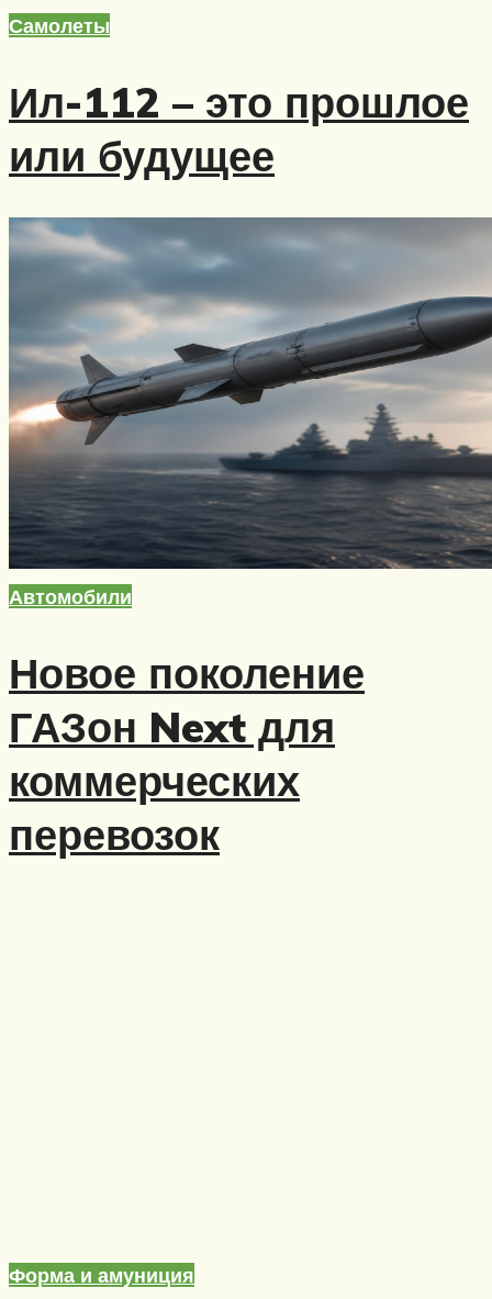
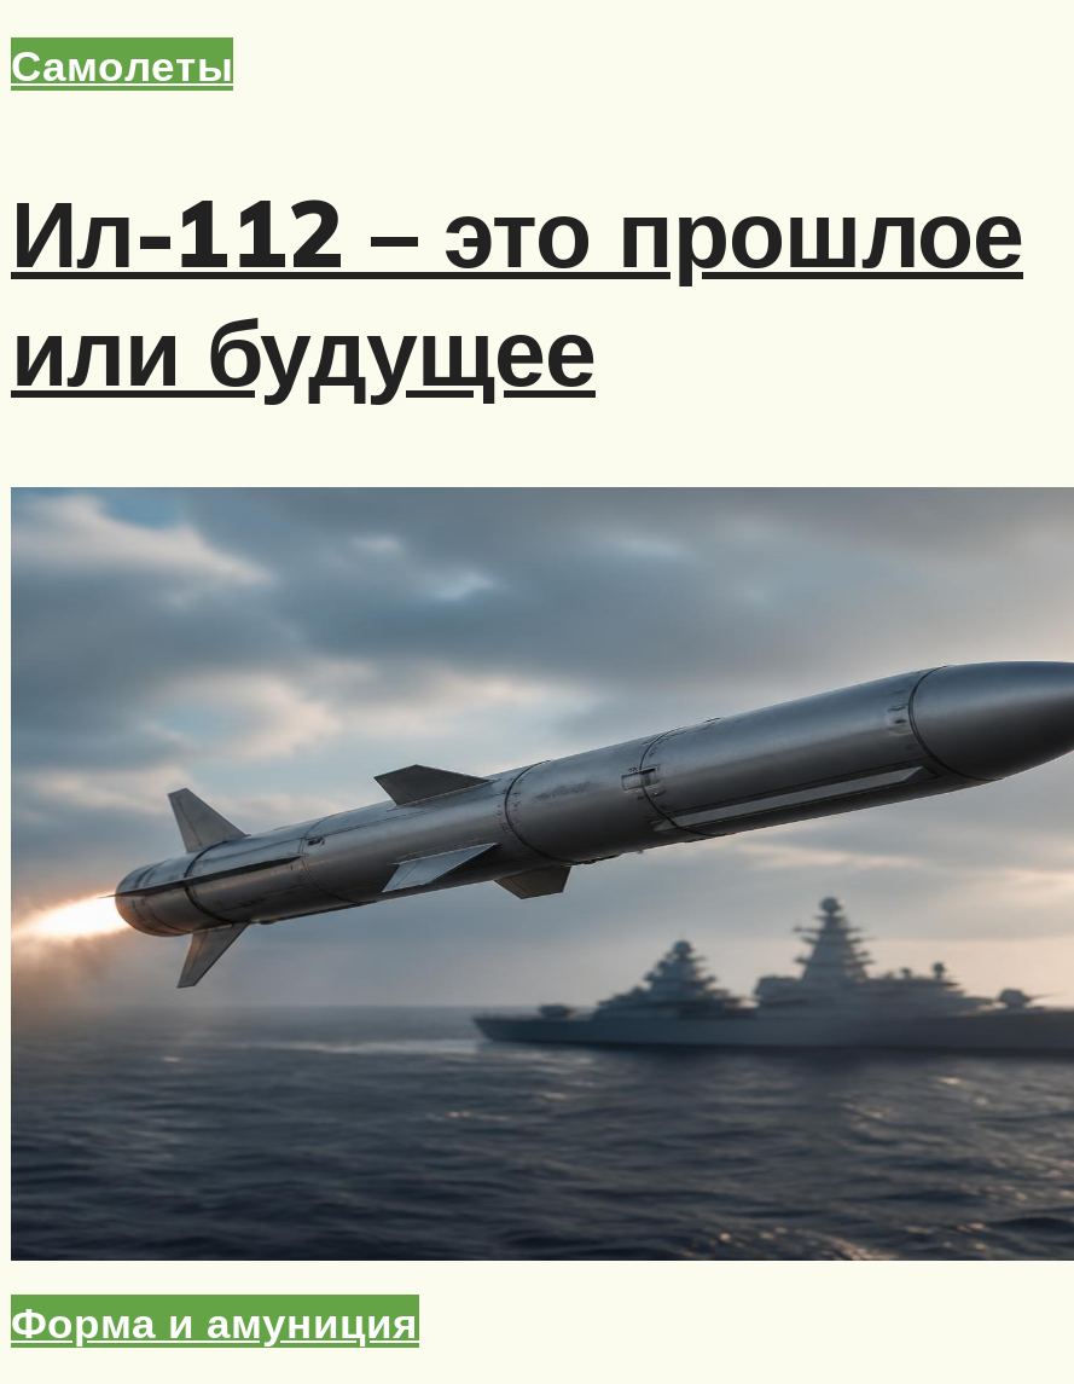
[9,584,365,861] Автомобили | Новое поколение | ГАЗон Next для | коммерческих | перевозок -> none

